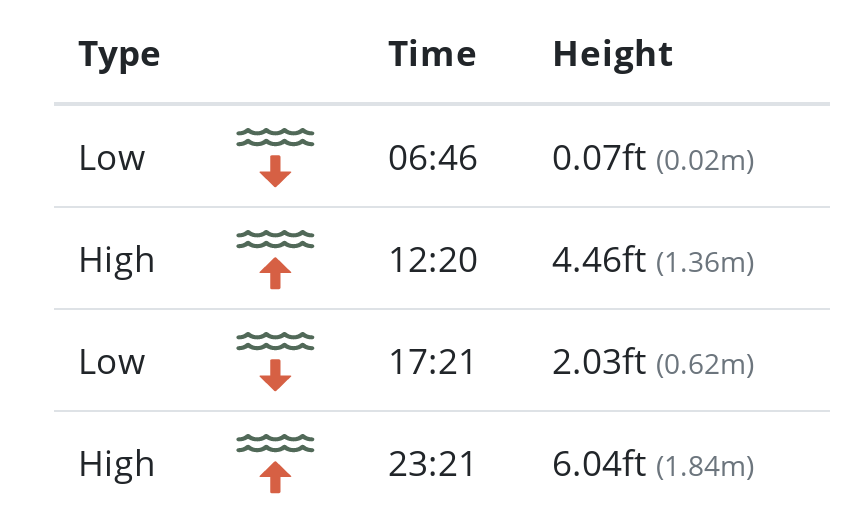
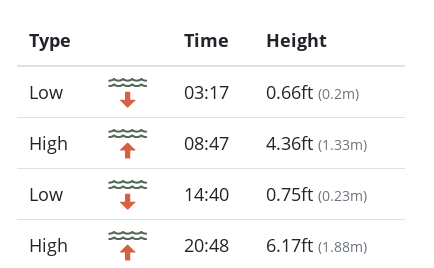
[388,132,754,180] 06:46 | 0.07ft (0.02m) -> [184,80,359,104] 03:17 | 0.66ft (0.2m)
[388,234,754,282] 12:20 | 4.46ft (1.36m) -> [184,131,367,155] 08:47 | 4.36ft (1.33m)
[388,336,754,384] 17:21 | 2.03ft (0.62m) -> [184,182,367,206] 14:40 | 0.75ft (0.23m)
[388,438,754,486] 23:21 | 6.04ft (1.84m) -> [184,233,367,257] 20:48 | 6.17ft (1.88m)

